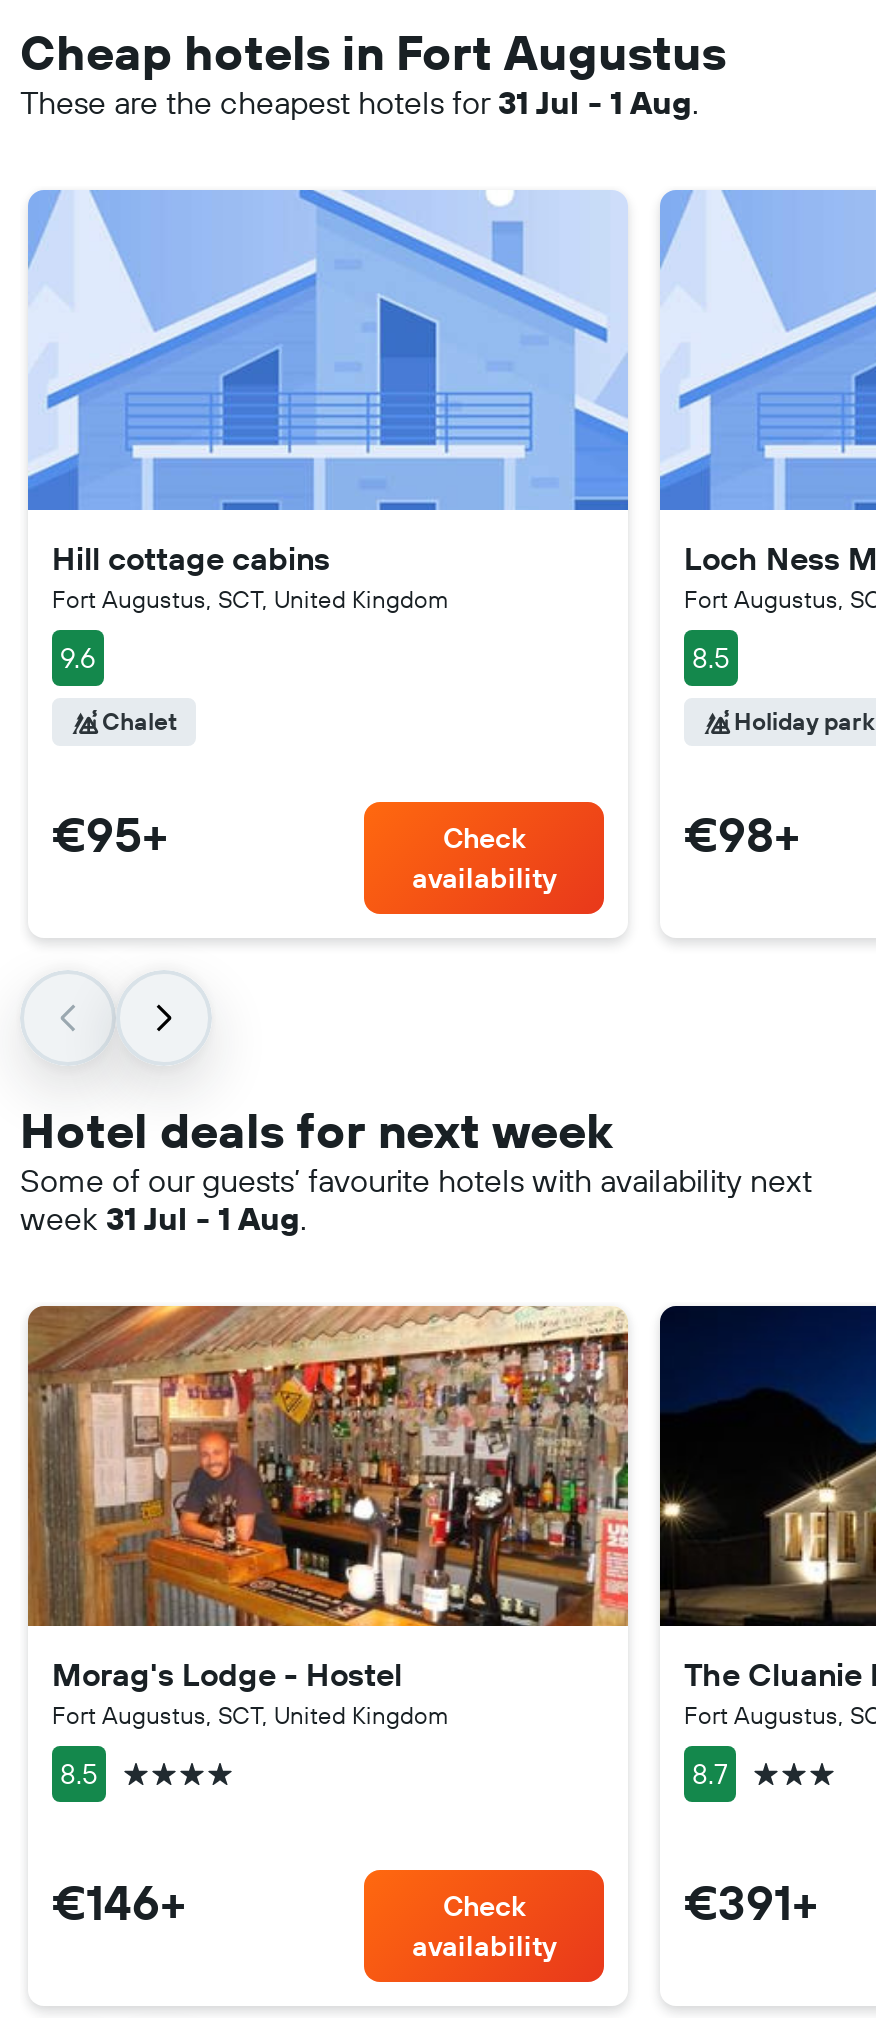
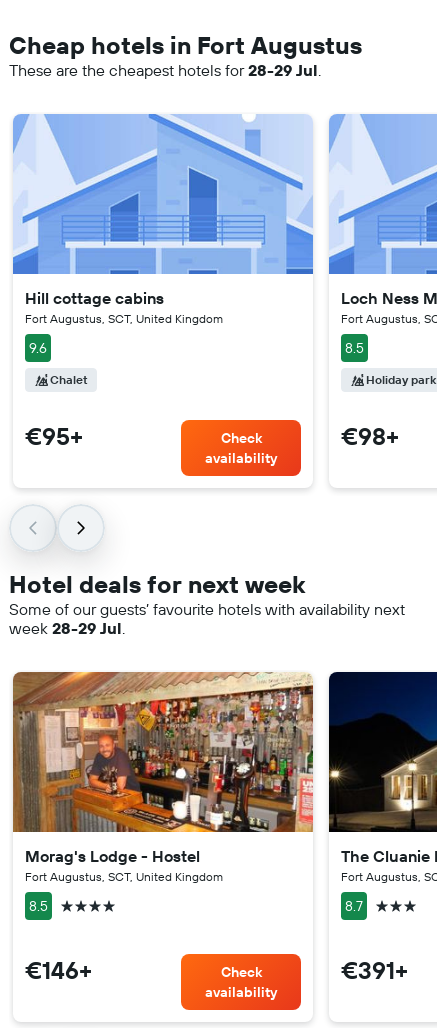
[20,82,698,122] These are the cheapest hotels for 31 Jul - 1 Aug. -> [9,60,321,80] These are the cheapest hotels for 28-29 Jul.
[20,1198,306,1238] week 31 Jul - 1 Aug. -> [9,618,125,638] week 28-29 Jul.

